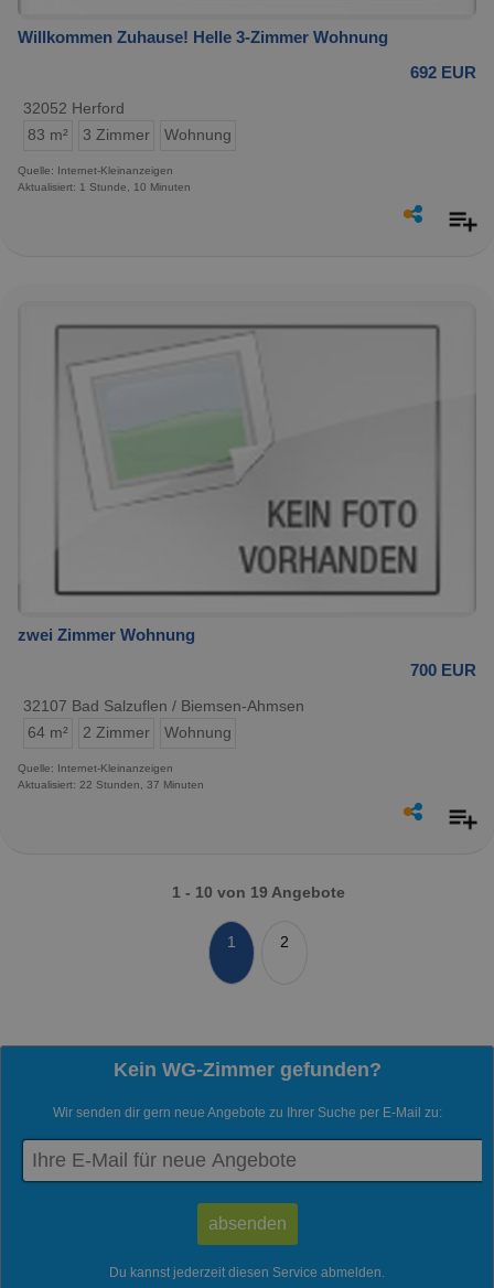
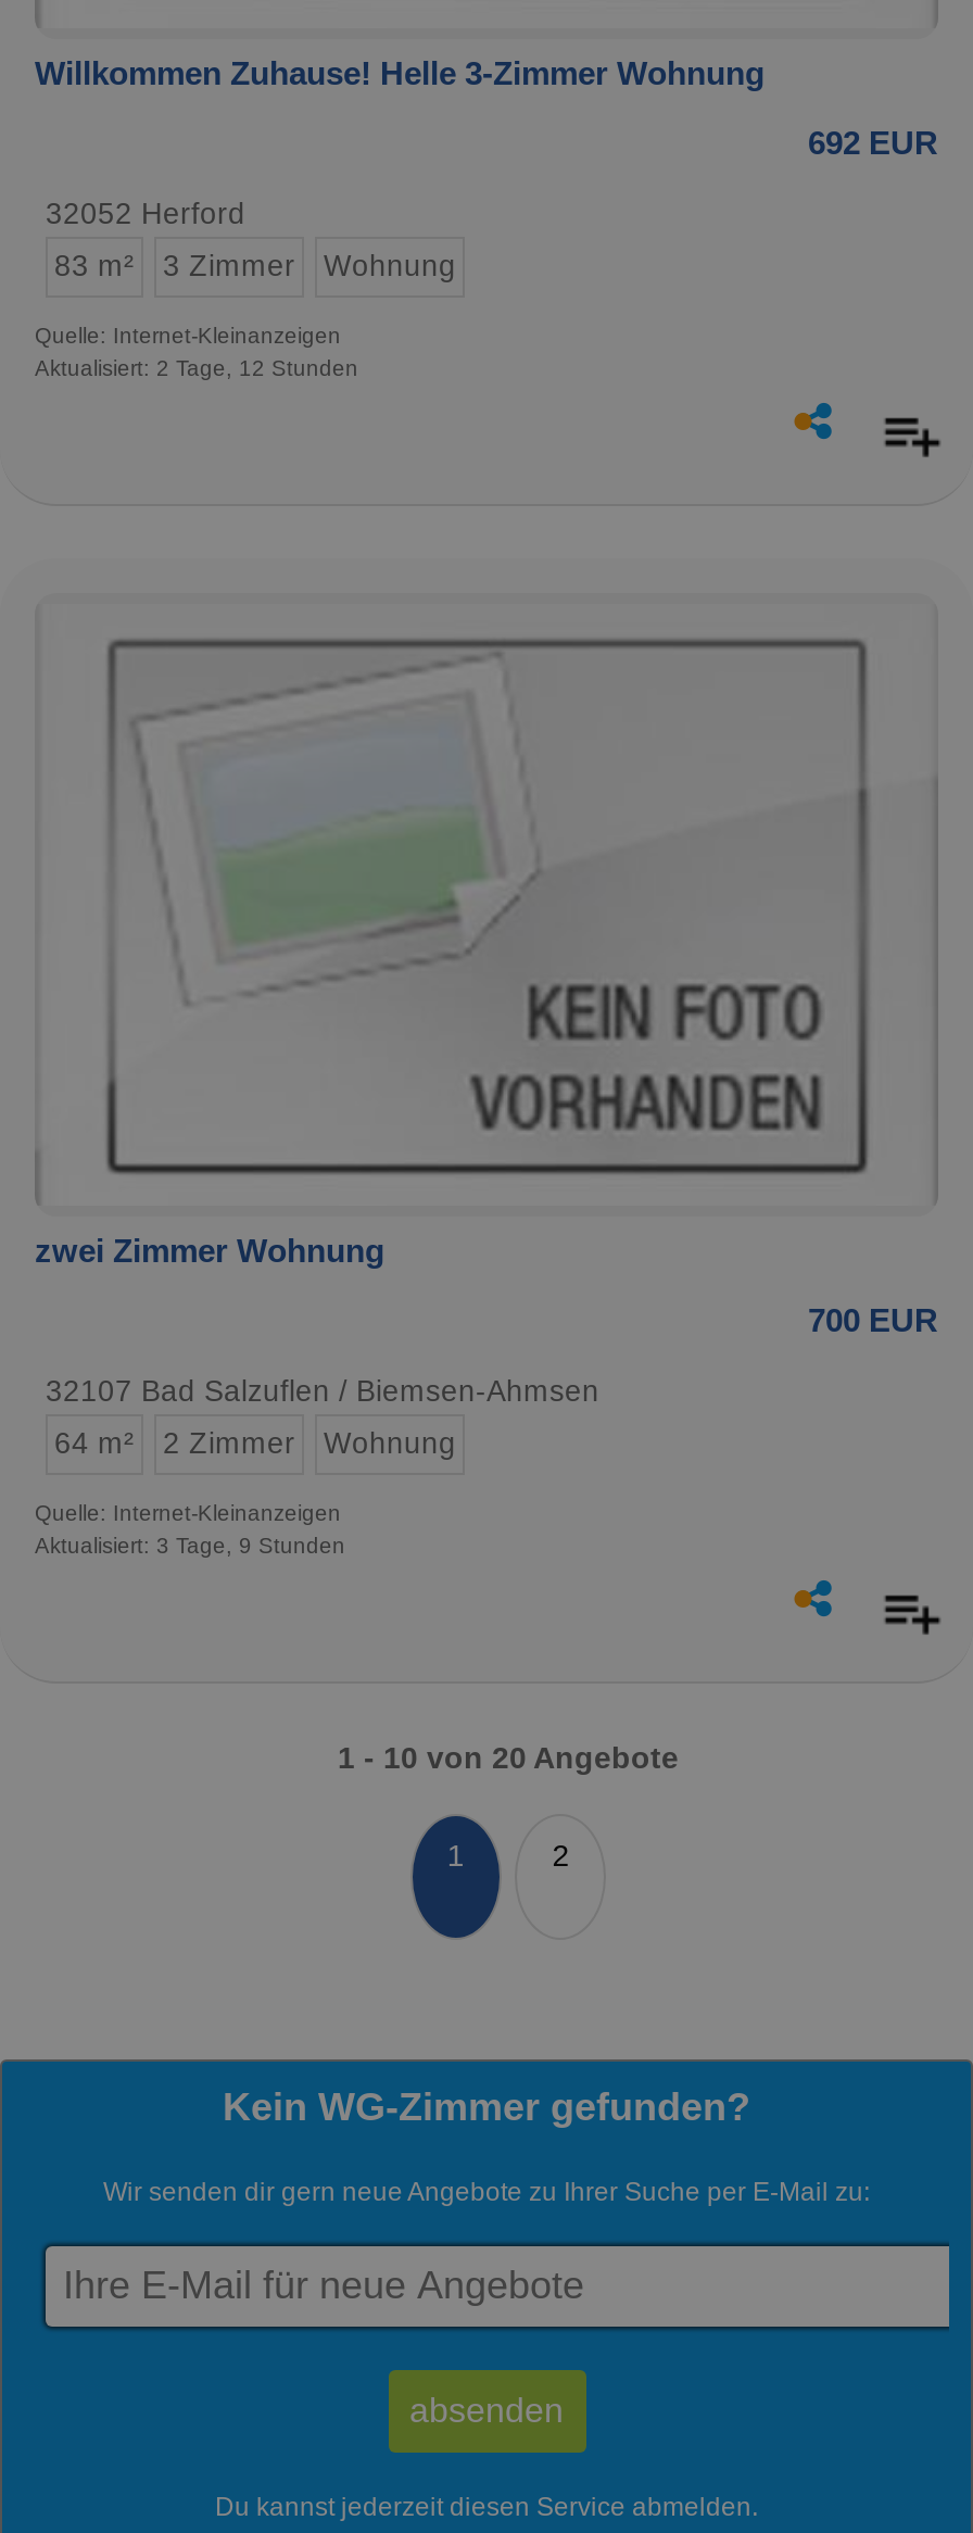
[18,180,191,192] Aktualisiert: 1 Stunde, 10 Minuten -> [35,355,358,379] Aktualisiert: 2 Tage, 12 Stunden
[18,779,204,791] Aktualisiert: 22 Stunden, 37 Minuten -> [35,1534,345,1558] Aktualisiert: 3 Tage, 9 Stunden
[171,883,345,901] 1 - 10 von 19 Angebote -> [338,1740,679,1775] 1 - 10 von 20 Angebote

